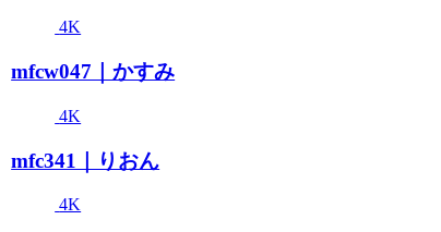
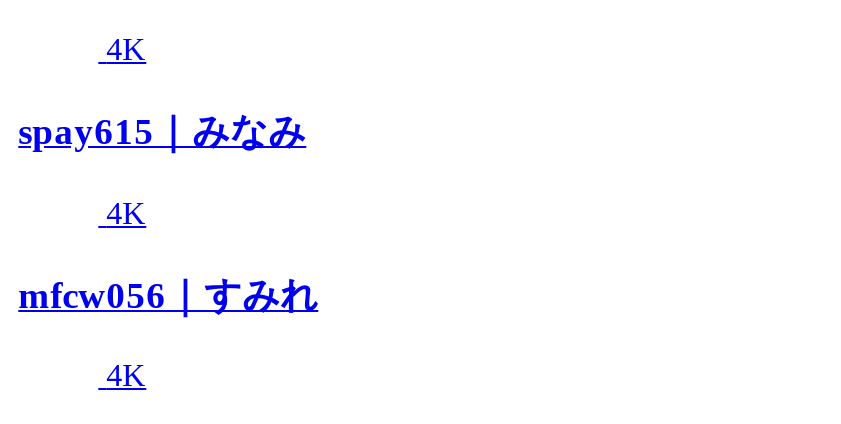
[11,60,175,83] mfcw047｜かすみ -> [18,110,306,152] spay615｜みなみ
[11,149,160,172] mfc341｜りおん -> [18,273,318,315] mfcw056｜すみれ

